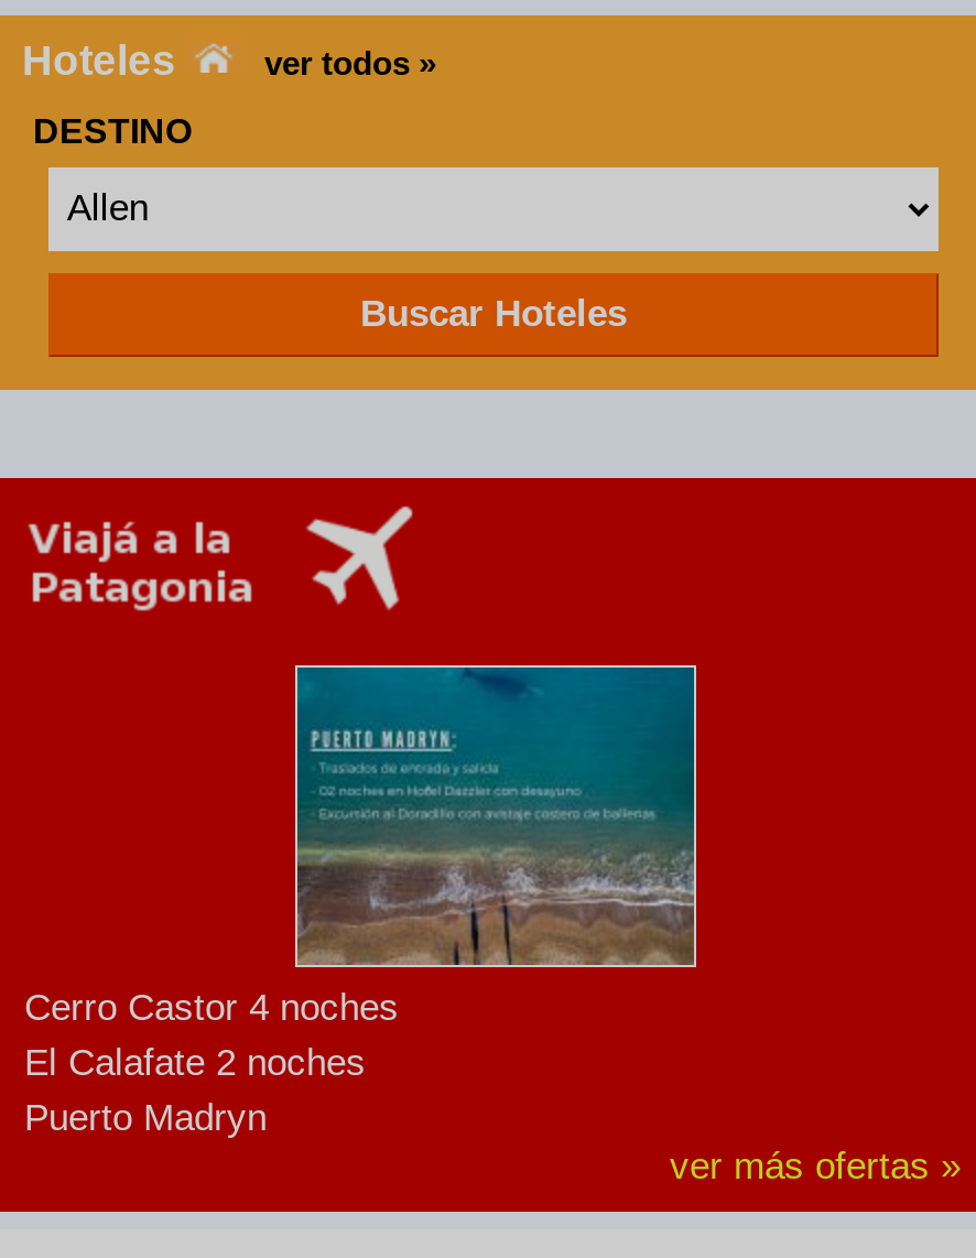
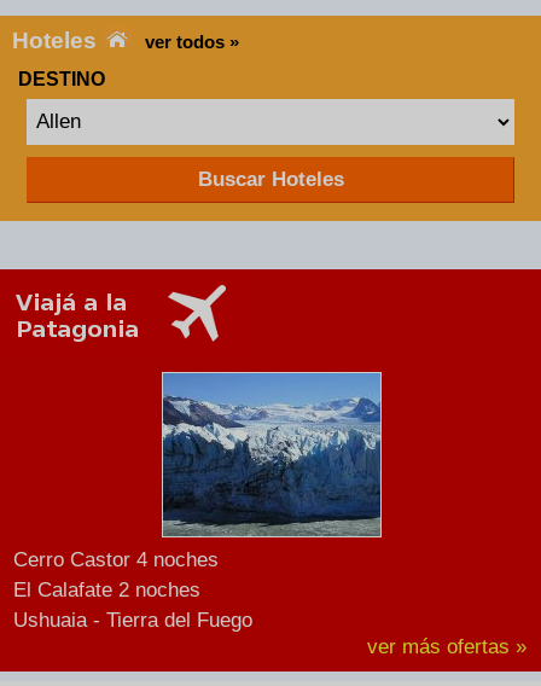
[295,665,696,965] [image] -> [162,372,382,536] [image]
[24,1097,267,1139] Puerto Madryn -> [13,609,252,632] Ushuaia - Tierra del Fuego

